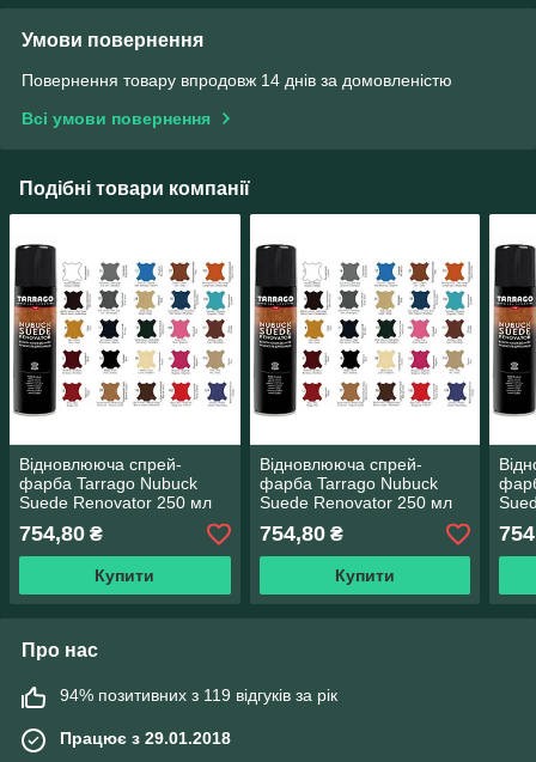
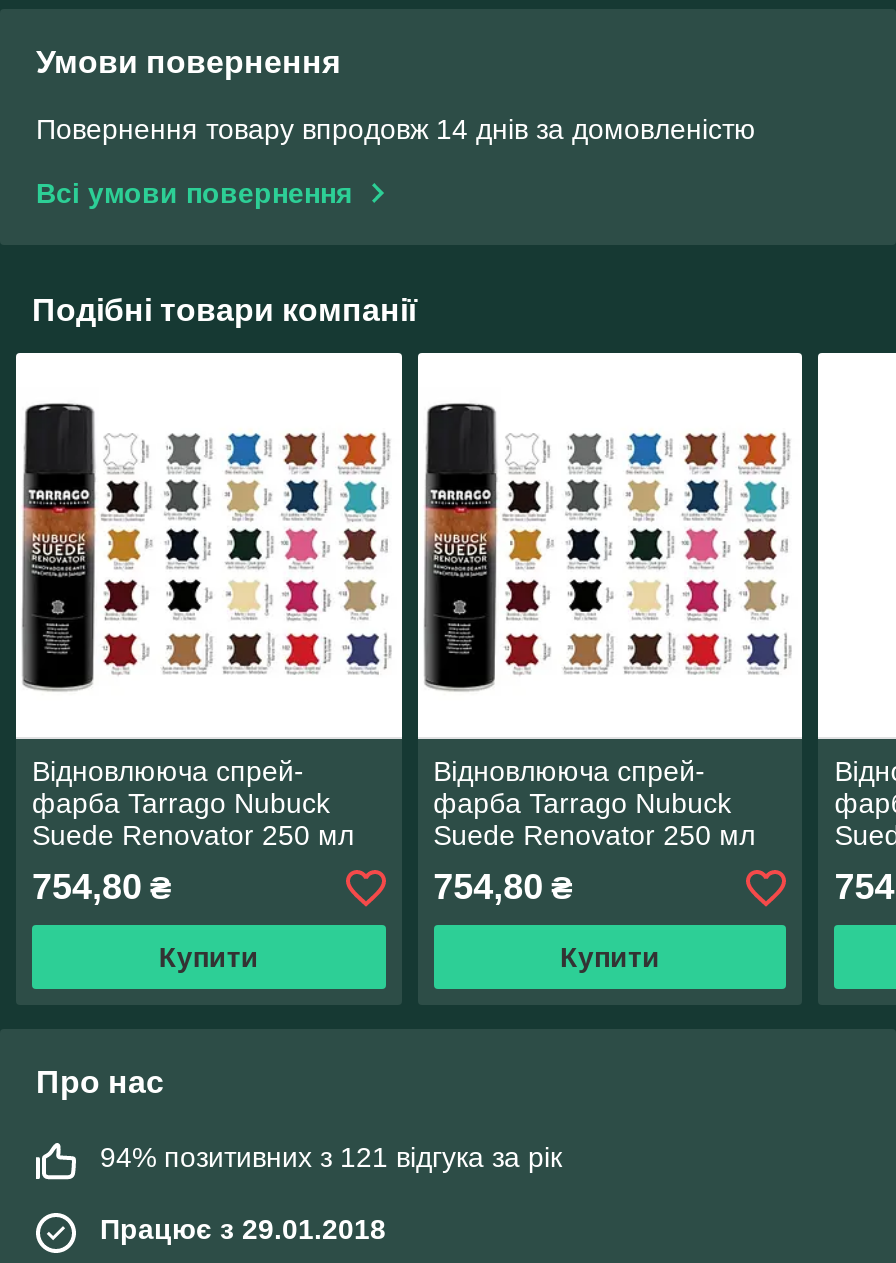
[492,243,532,417] [image] -> none
[60,686,337,705] 94% позитивних з 119 відгуків за рік -> [100,1142,562,1174] 94% позитивних з 121 відгука за рік

